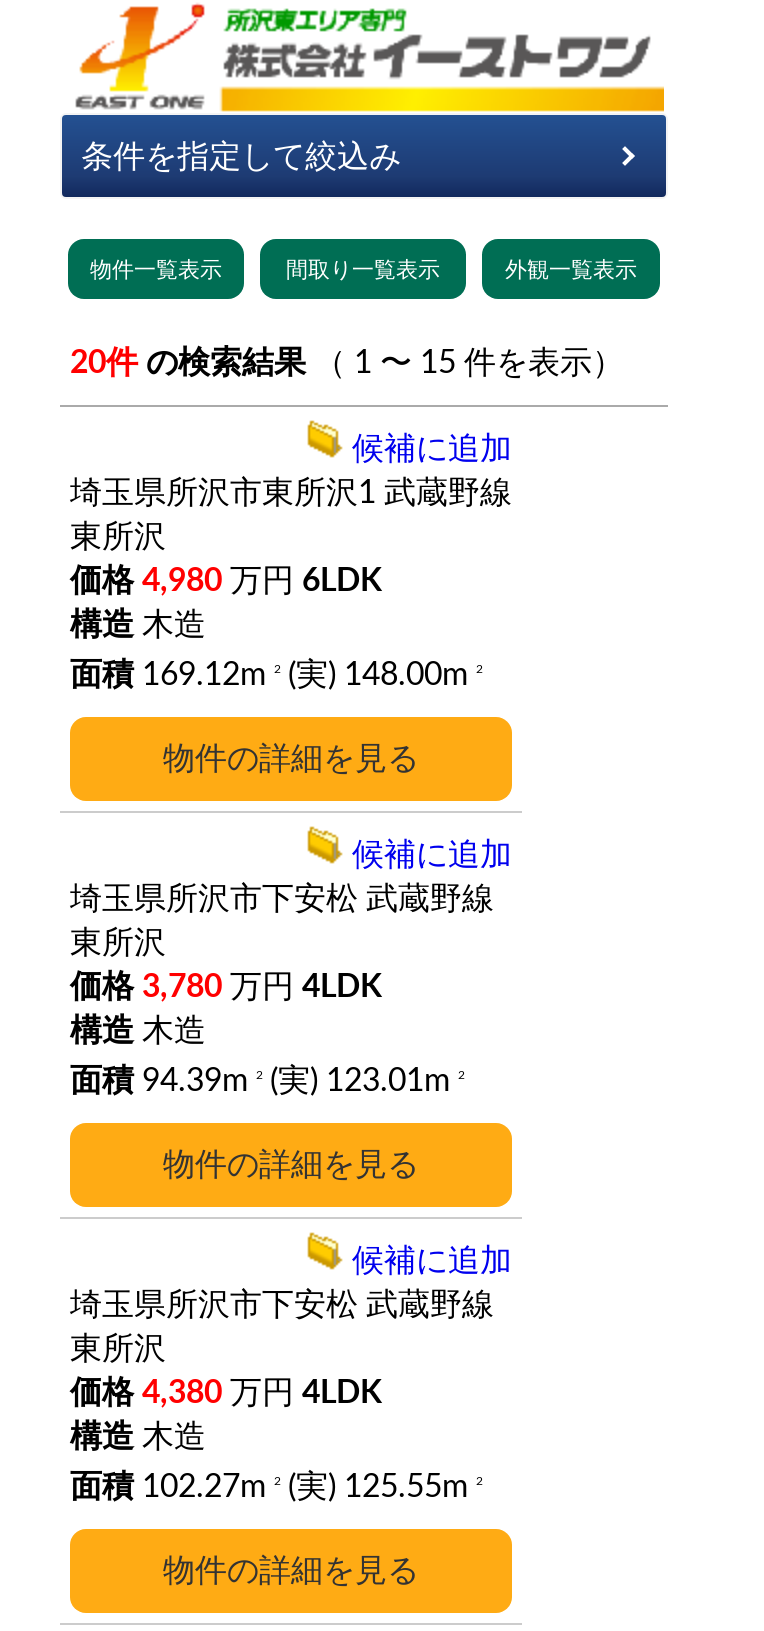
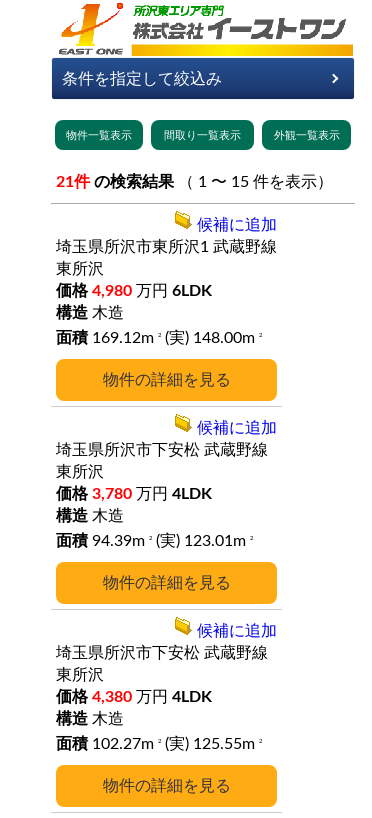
[70,347,306,379] 20件 の検索結果 -> [56,174,174,190] 21件 の検索結果

